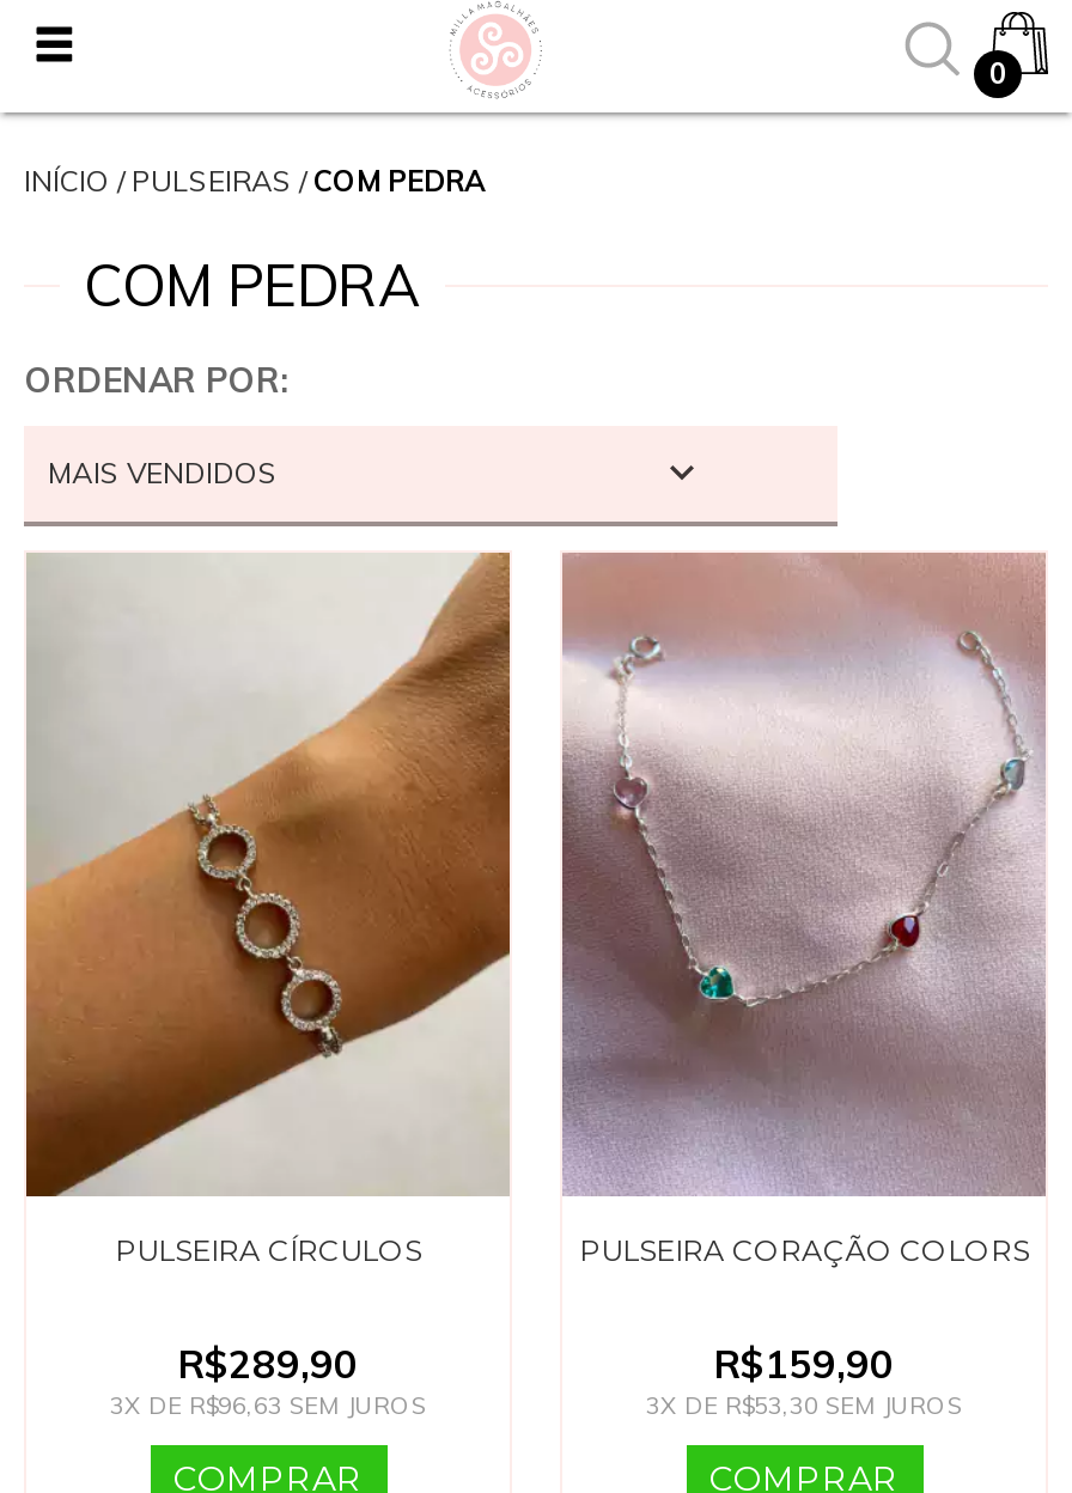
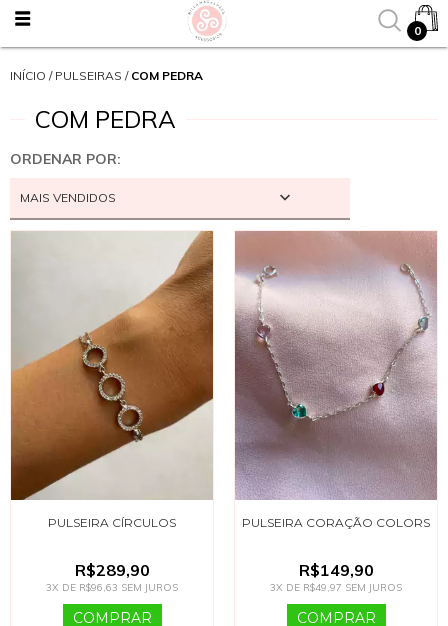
[646,1340,962,1422] R$159,90 | 3X DE R$53,30 SEM JUROS -> [270,560,402,594] R$149,90 | 3X DE R$49,97 SEM JUROS

